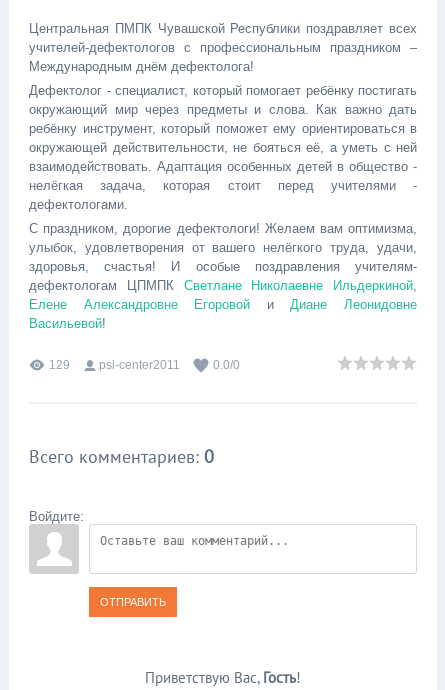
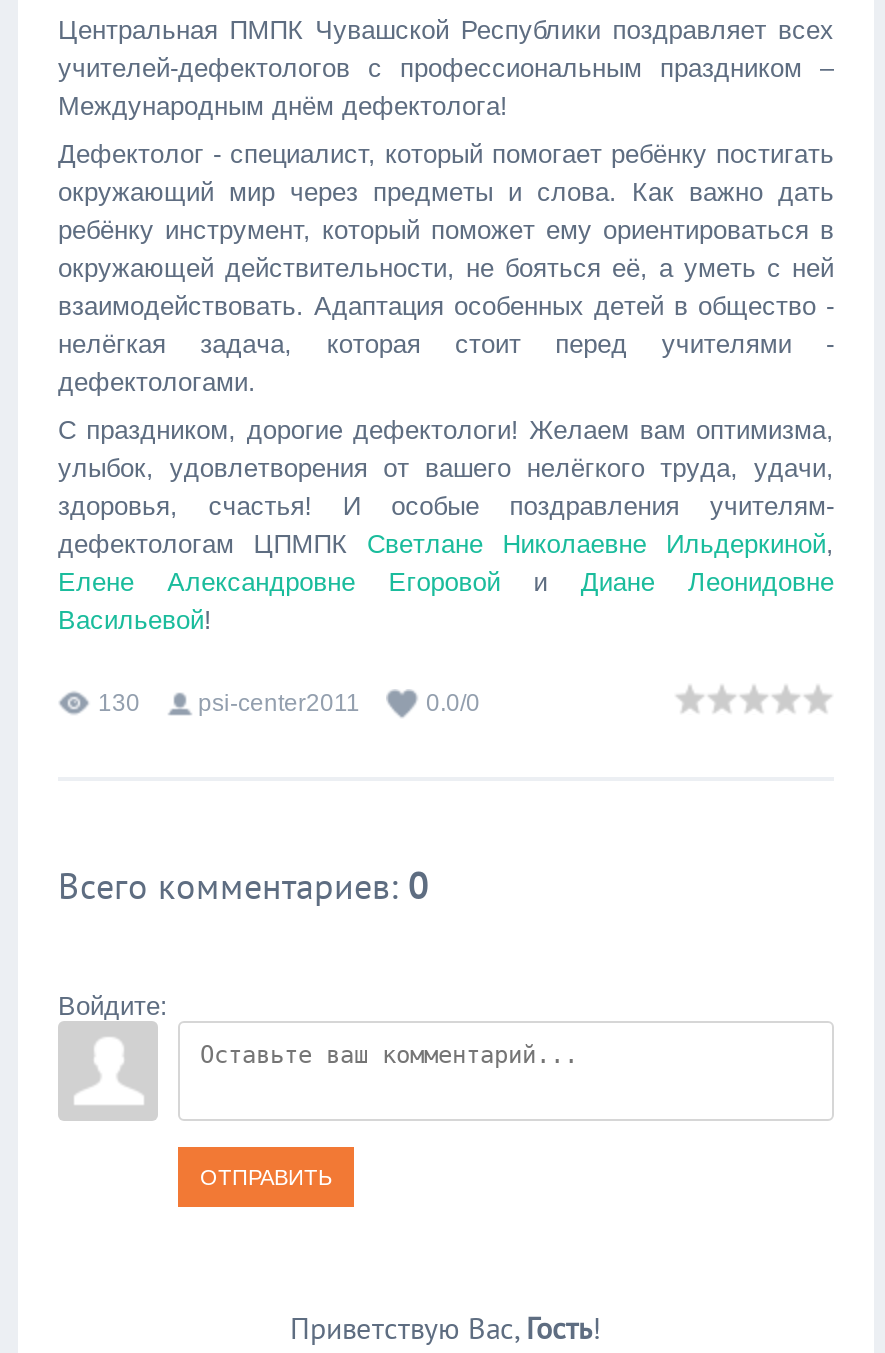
[49,358,70,372] 129 -> [98,689,140,717] 130

